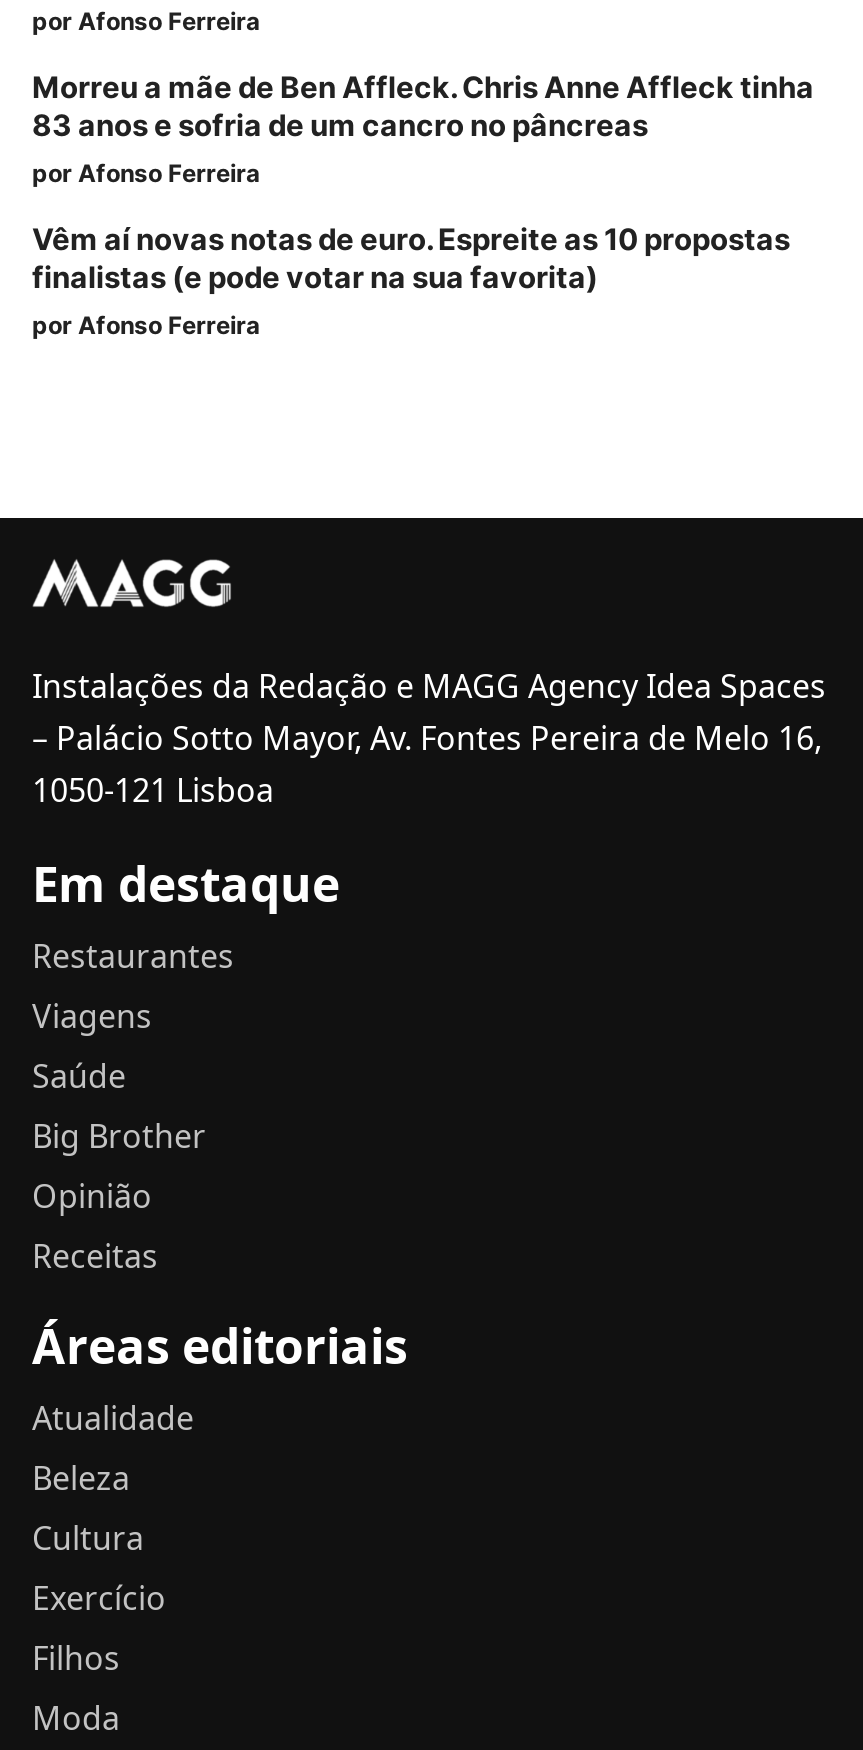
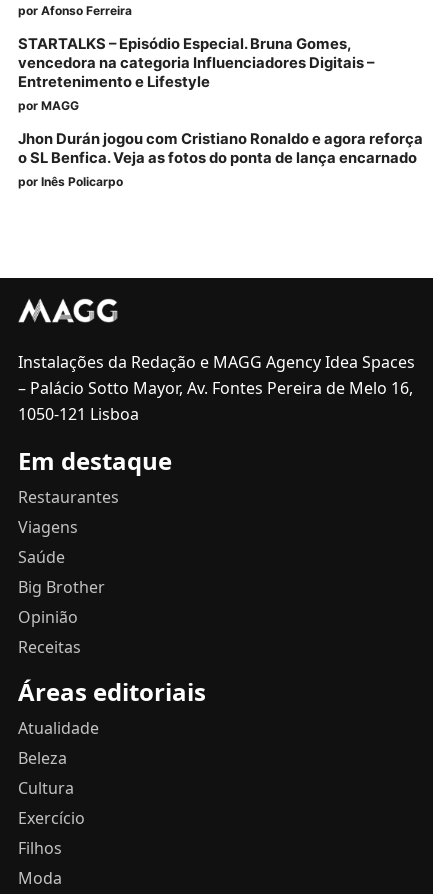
[32,71,814,189] Morreu a mãe de Ben Affleck. Chris Anne Affleck tinha | 83 anos e sofria de um cancro no pâncreas | por Afonso Ferreira -> [18,35,374,113] STARTALKS – Episódio Especial. Bruna Gomes, | vencedora na categoria Influenciadores Digitais – | Entretenimento e Lifestyle | por MAGG
[32,223,790,341] Vêm aí novas notas de euro. Espreite as 10 propostas | finalistas (e pode votar na sua favorita) | por Afonso Ferreira -> [18,130,423,189] Jhon Durán jogou com Cristiano Ronaldo e agora reforça | o SL Benfica. Veja as fotos do ponta de lança encarnado | por Inês Policarpo

